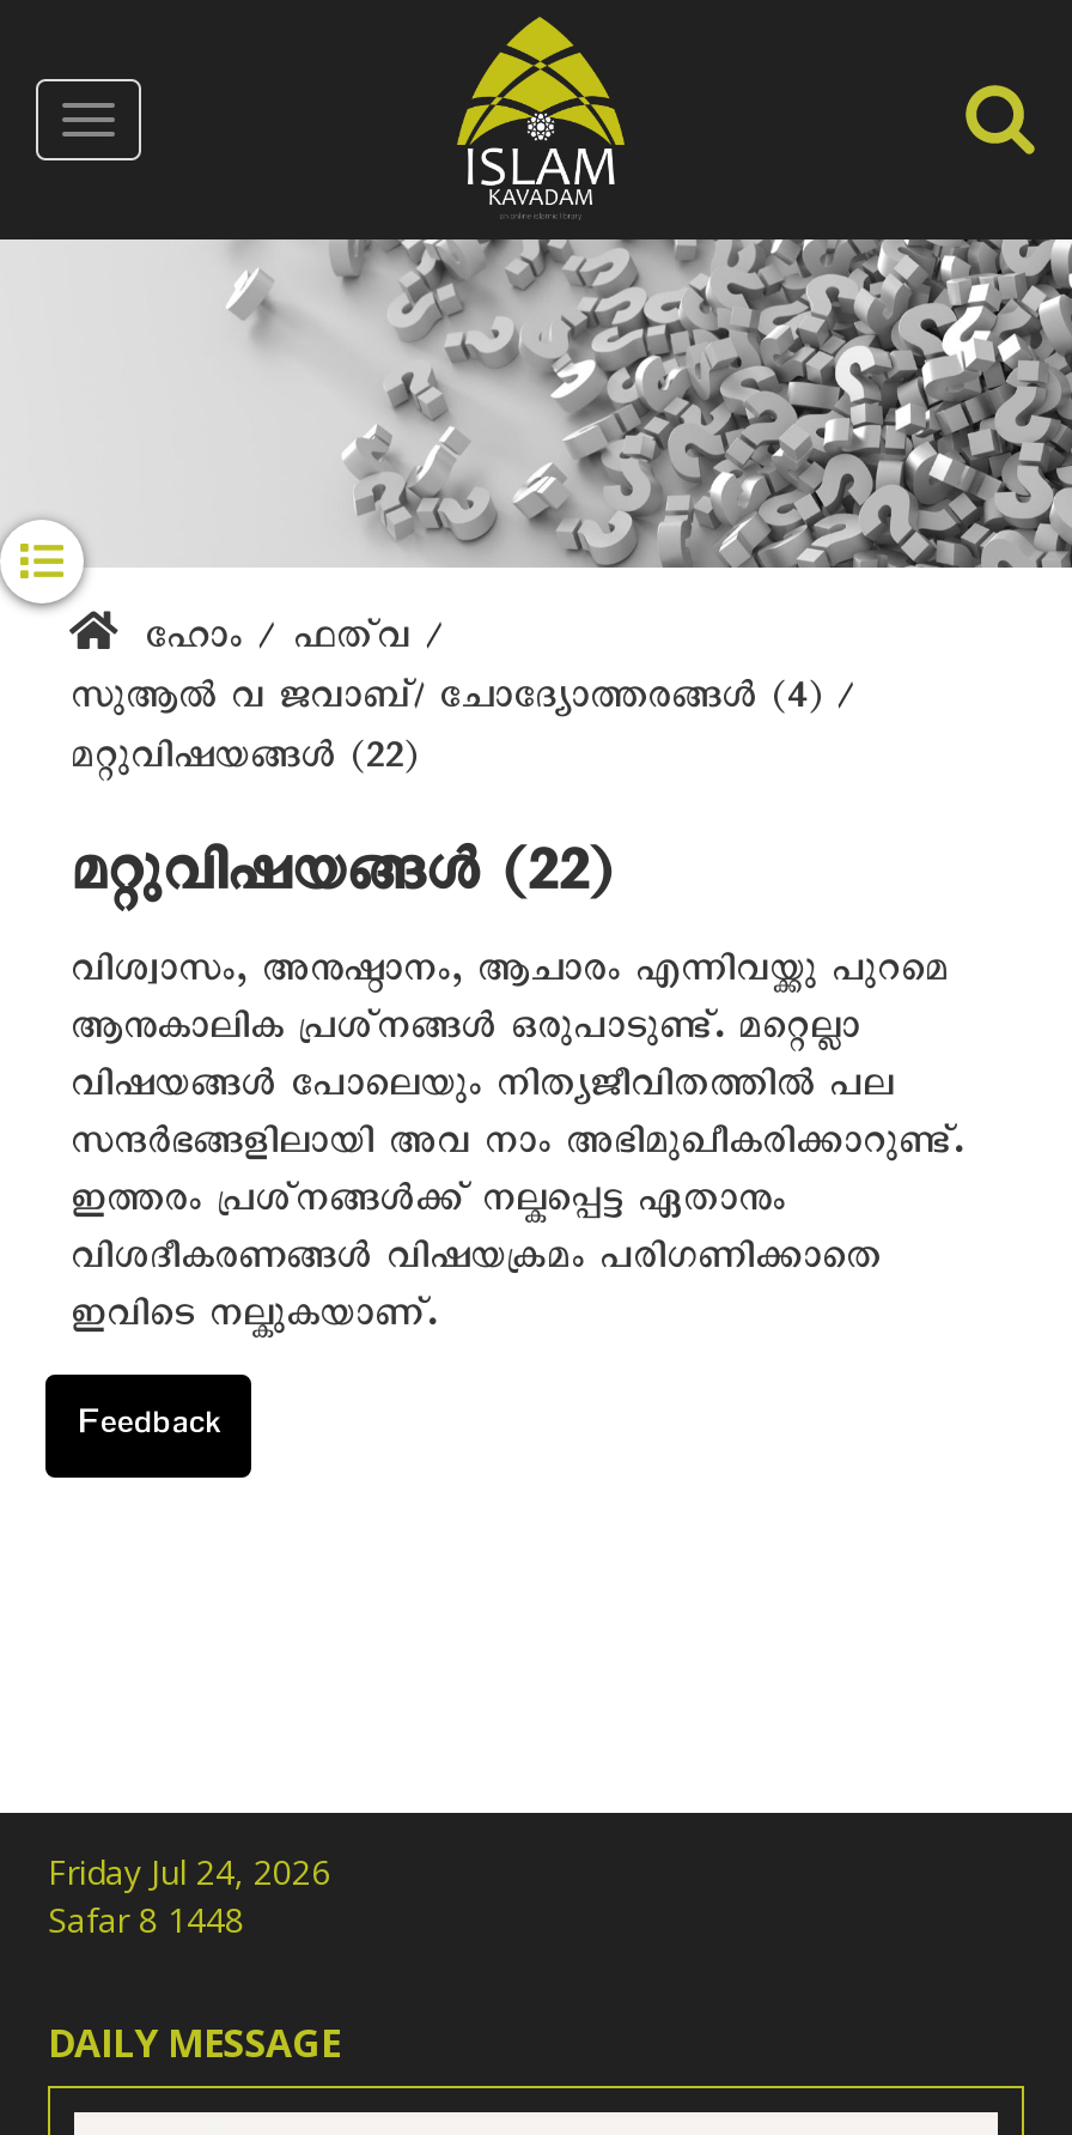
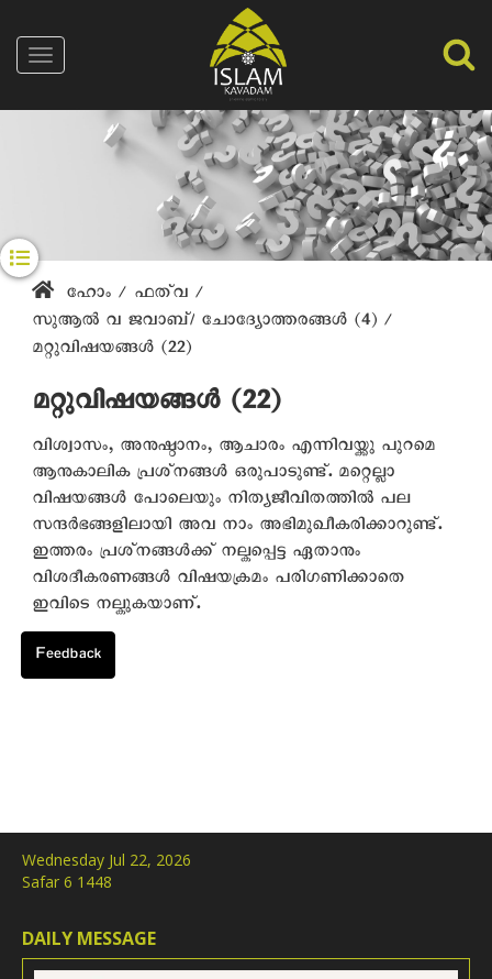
[48,1849,330,1895] Friday Jul 24, 2026 -> [22,849,191,870] Wednesday Jul 22, 2026
[48,1897,244,1943] Safar 8 1448 -> [22,871,112,892] Safar 6 1448

